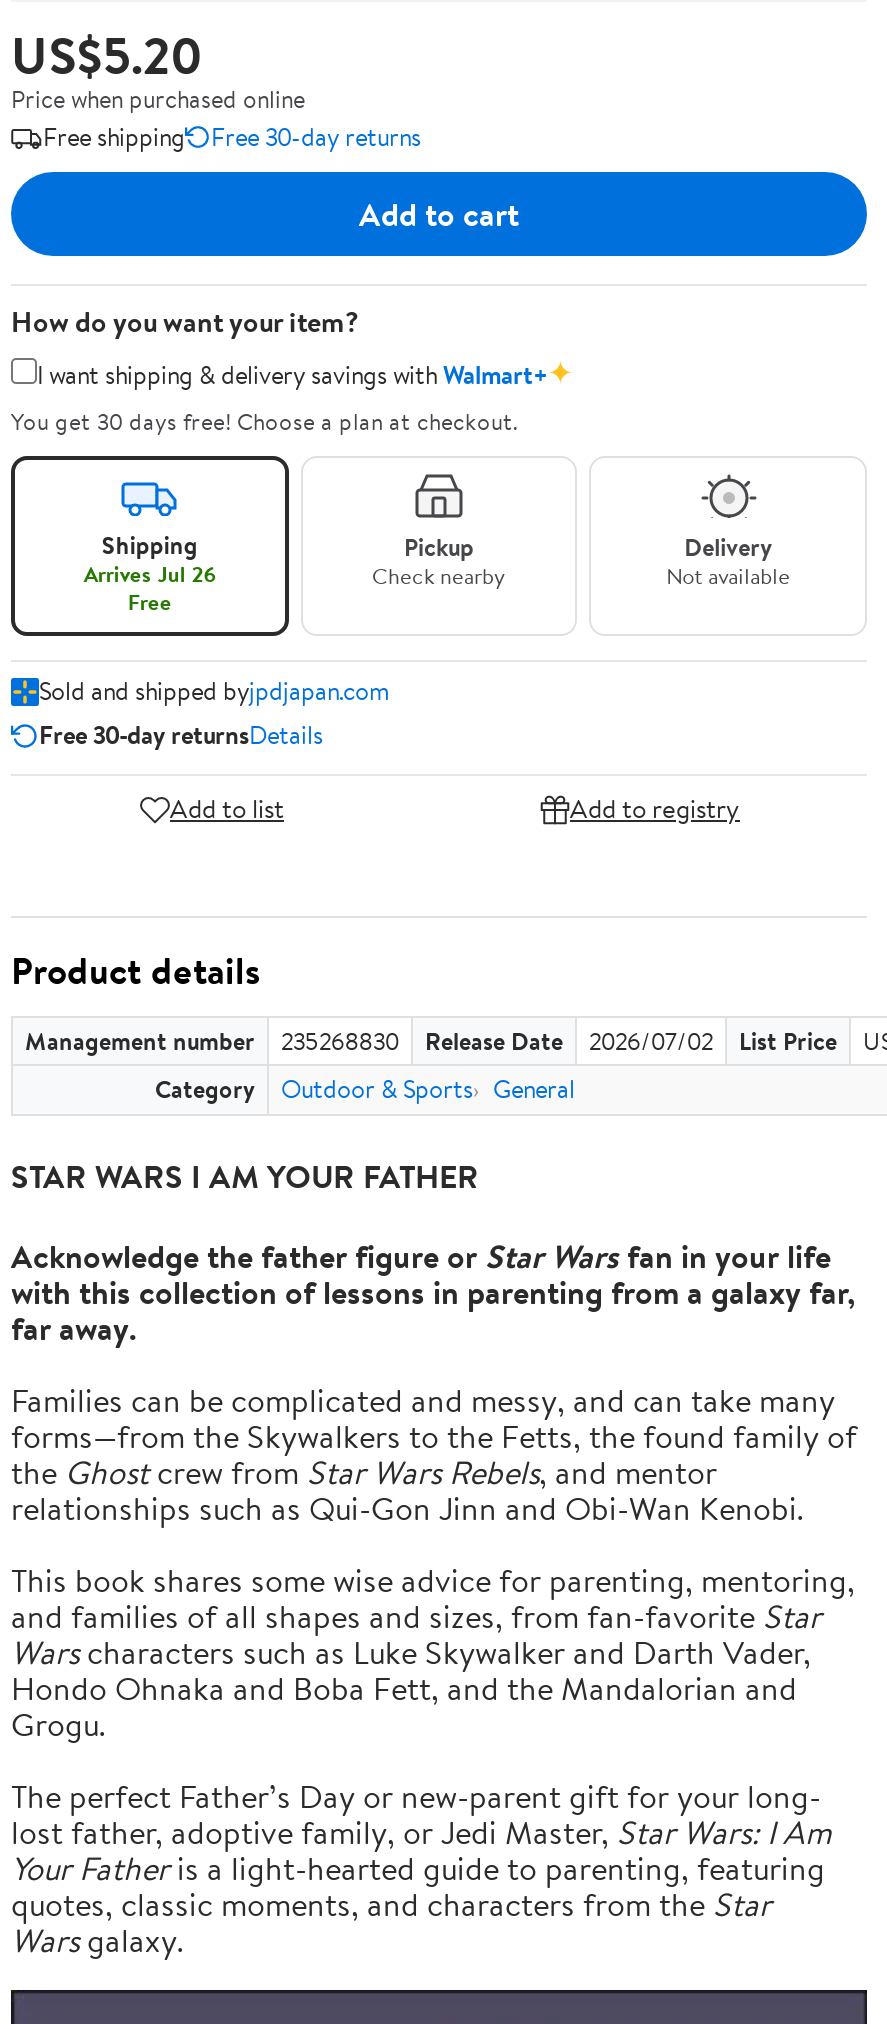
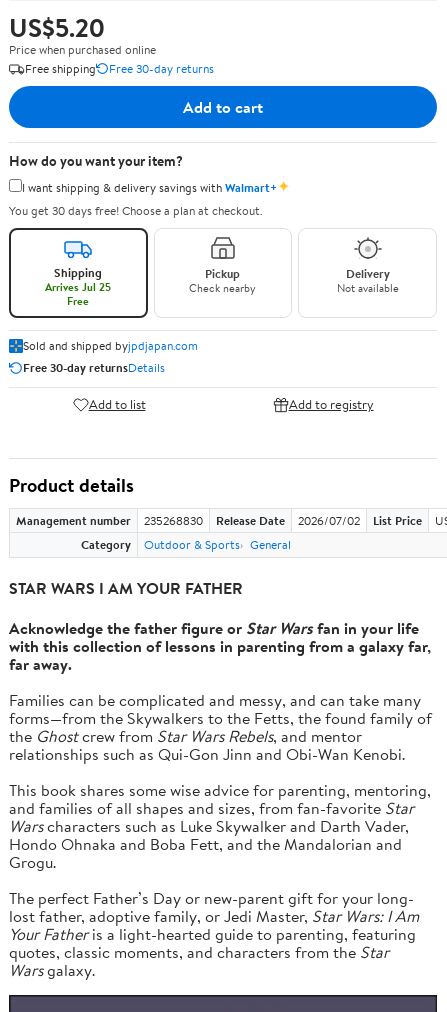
[84,558,216,590] Arrives Jul 26 -> [45,279,111,295] Arrives Jul 25

